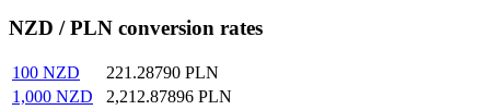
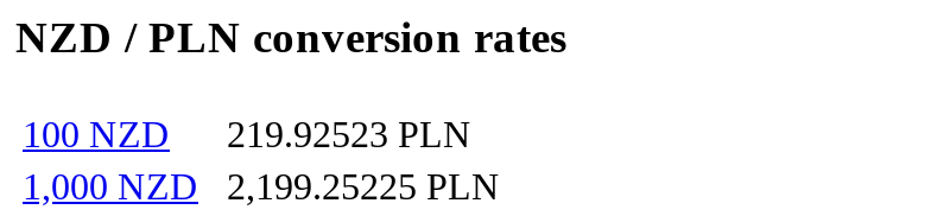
[12,64,219,82] 100 NZD 221.28790 PLN -> [23,115,471,155] 100 NZD 219.92523 PLN
[12,88,232,106] 1,000 NZD 2,212.87896 PLN -> [23,167,500,208] 1,000 NZD 2,199.25225 PLN

